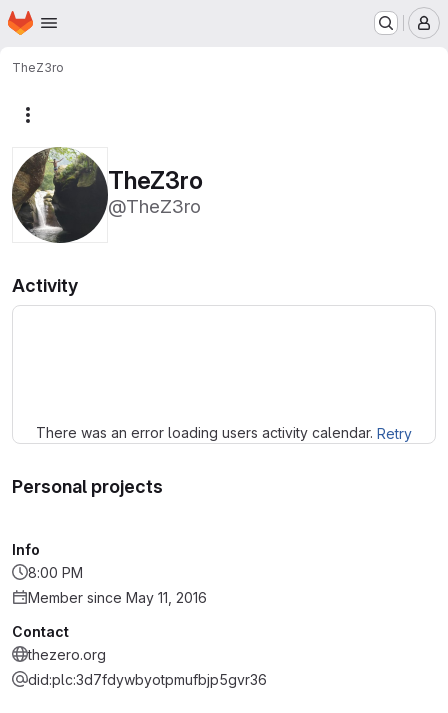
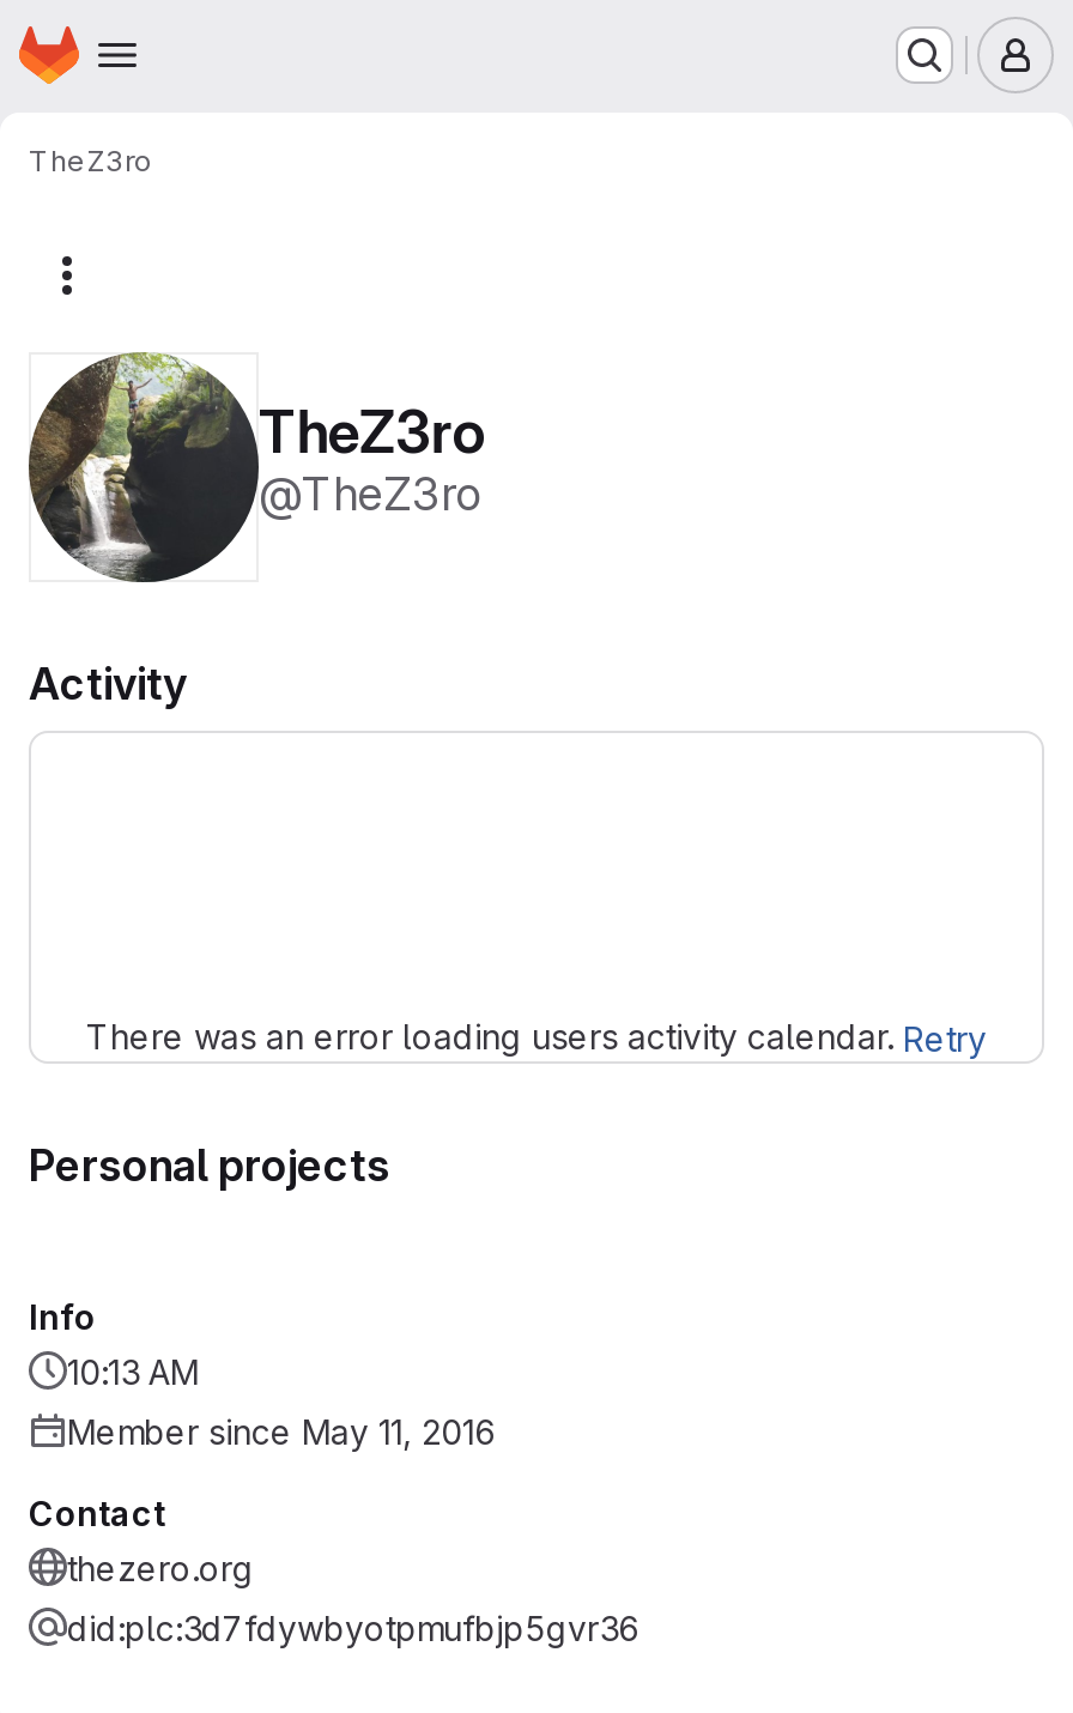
[28,564,83,581] 8:00 PM -> [67,1351,199,1392] 10:13 AM

